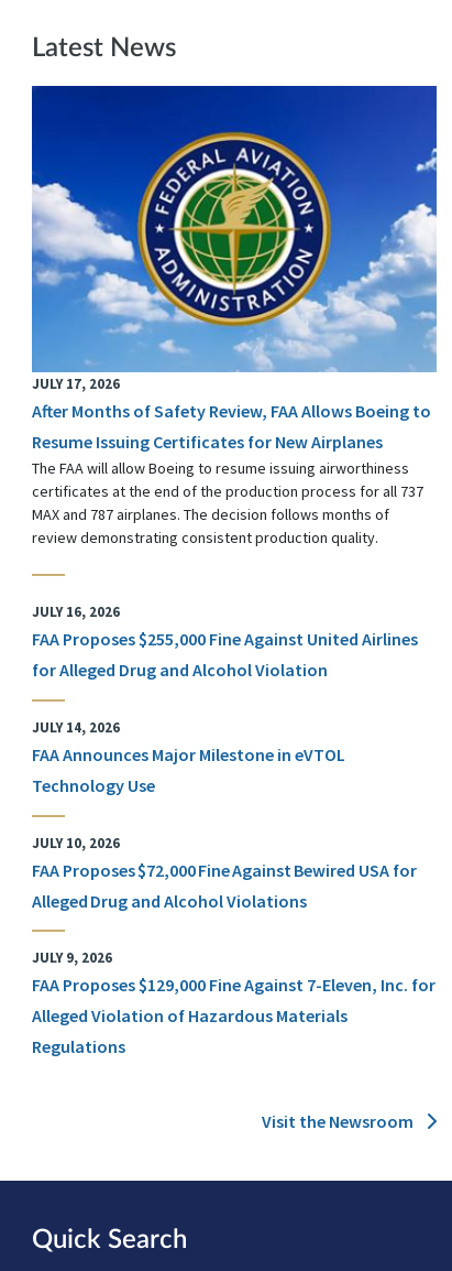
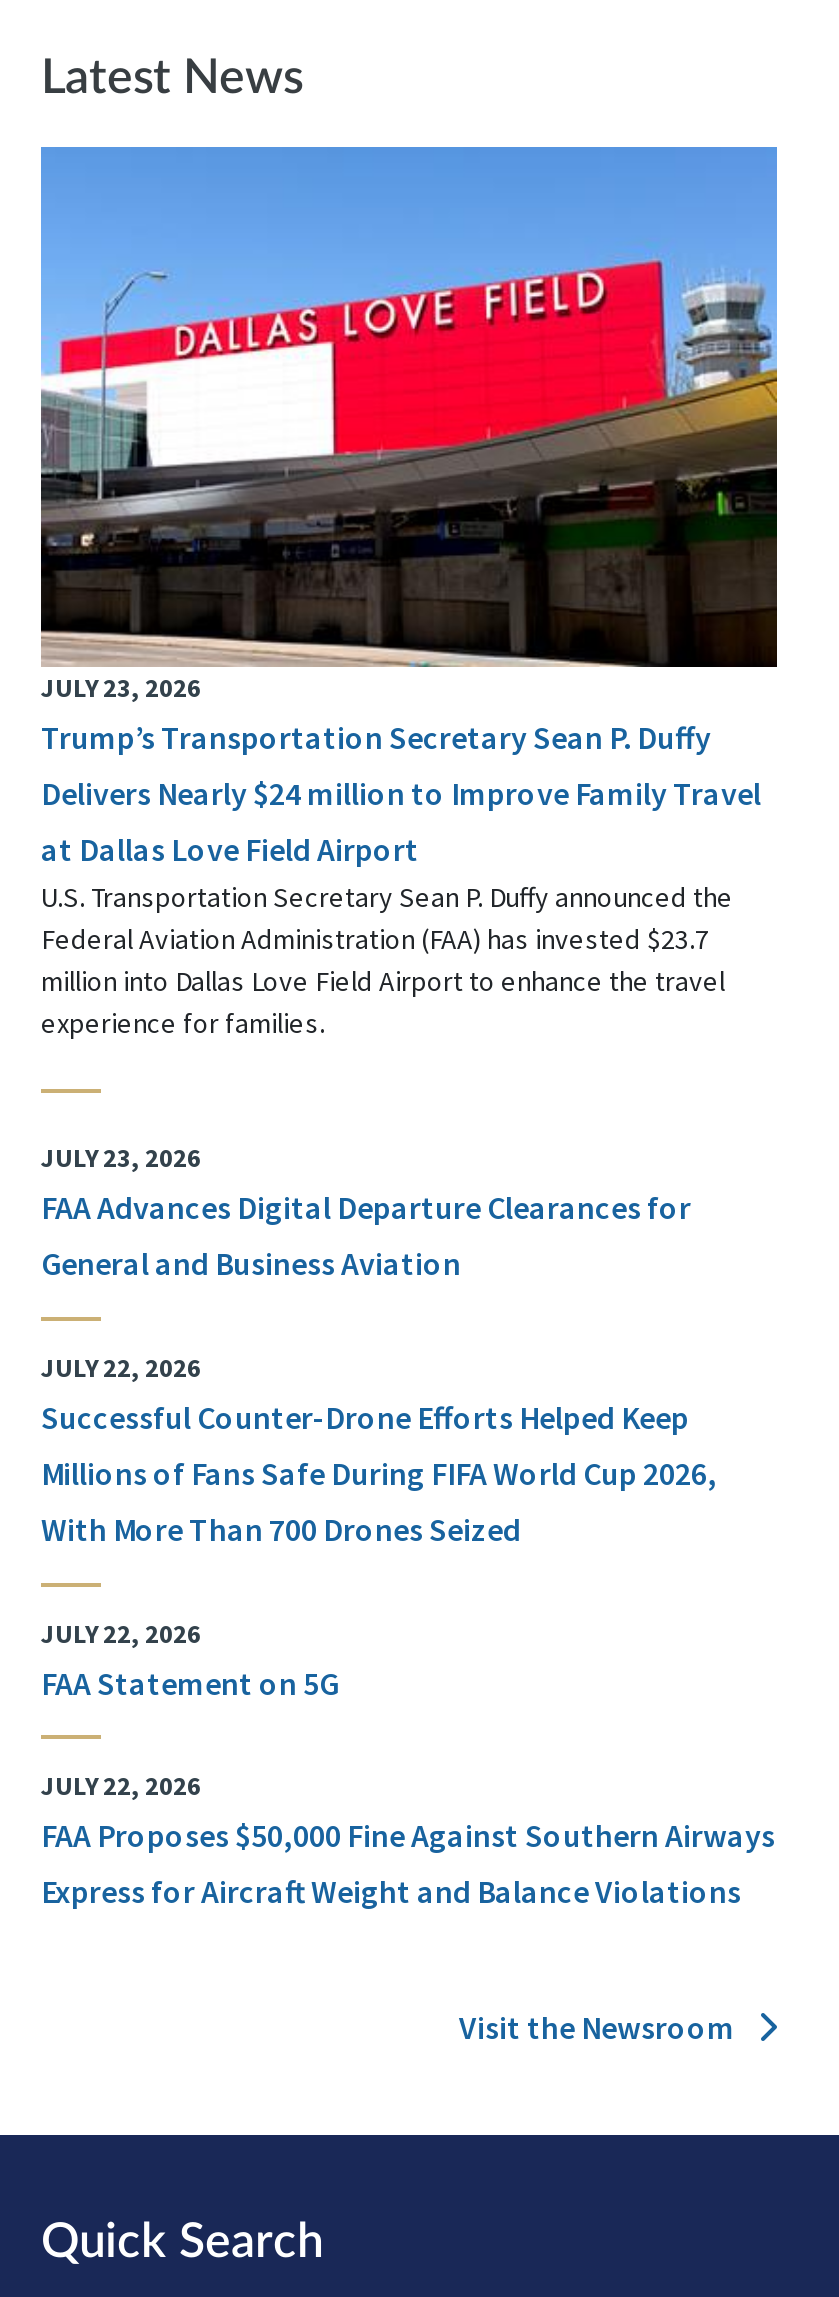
[31,85,438,547] [image] | JULY 17, 2026 | After Months of Safety Review, FAA Allows Boeing to | Resume Issuing Certificates for New Airplanes | The FAA will allow Boeing to resume issuing airworthiness | certificates at the end of the production process for all 737 | MAX and 787 airplanes. The decision follows months of | review demonstrating consistent production quality. -> [39,145,779,1040] [image] | JULY 23, 2026 | Trump’s Transportation Secretary Sean P. Duffy | Delivers Nearly $24 million to Improve Family Travel | at Dallas Love Field Airport | U.S. Transportation Secretary Sean P. Duffy announced the | Federal Aviation Administration (FAA) has invested $23.7 | million into Dallas Love Field Airport to enhance the travel | experience for families.
[32,603,418,681] JULY 16, 2026 | FAA Proposes $255,000 Fine Against United Airlines | for Alleged Drug and Alcohol Violation -> [41,1142,691,1284] JULY 23, 2026 | FAA Advances Digital Departure Clearances for | General and Business Aviation
[32,718,345,796] JULY 14, 2026 | FAA Announces Major Milestone in eVTOL | Technology Use -> [41,1351,717,1549] JULY 22, 2026 | Successful Counter-Drone Efforts Helped Keep | Millions of Fans Safe During FIFA World Cup 2026, | With More Than 700 Drones Seized
[32,833,417,912] JULY 10, 2026 | FAA Proposes $72,000 Fine Against Bewired USA for | Alleged Drug and Alcohol Violations -> [41,1616,339,1702] JULY 22, 2026 | FAA Statement on 5G
[32,949,436,1058] JULY 9, 2026 | FAA Proposes $129,000 Fine Against 7-Eleven, Inc. for | Alleged Violation of Hazardous Materials | Regulations -> [41,1769,775,1911] JULY 22, 2026 | FAA Proposes $50,000 Fine Against Southern Airways | Express for Aircraft Weight and Balance Violations

